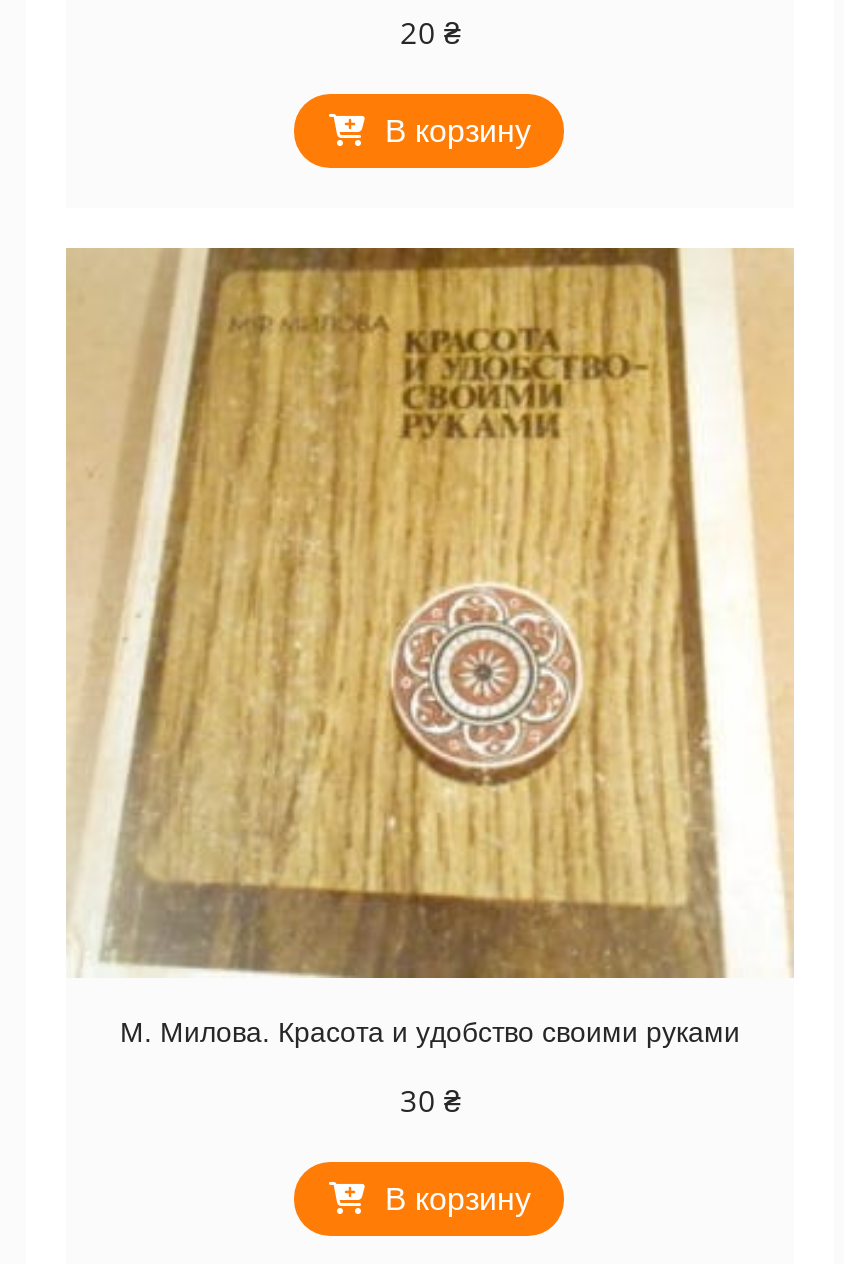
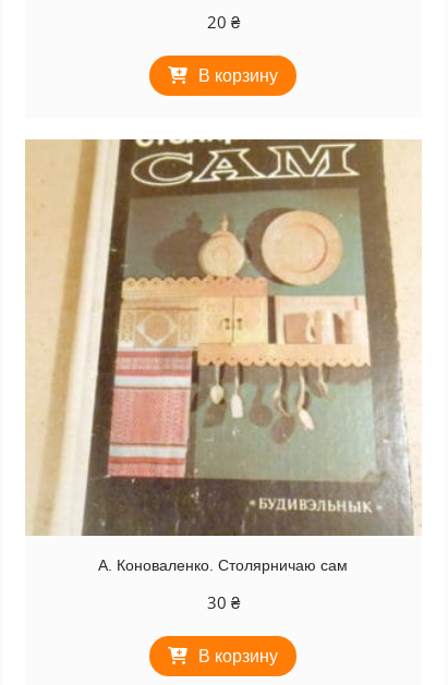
[70,247,794,1047] [image] | М. Милова. Красота и удобство своими руками -> [26,138,421,574] [image] | А. Коноваленко. Столярничаю сам

